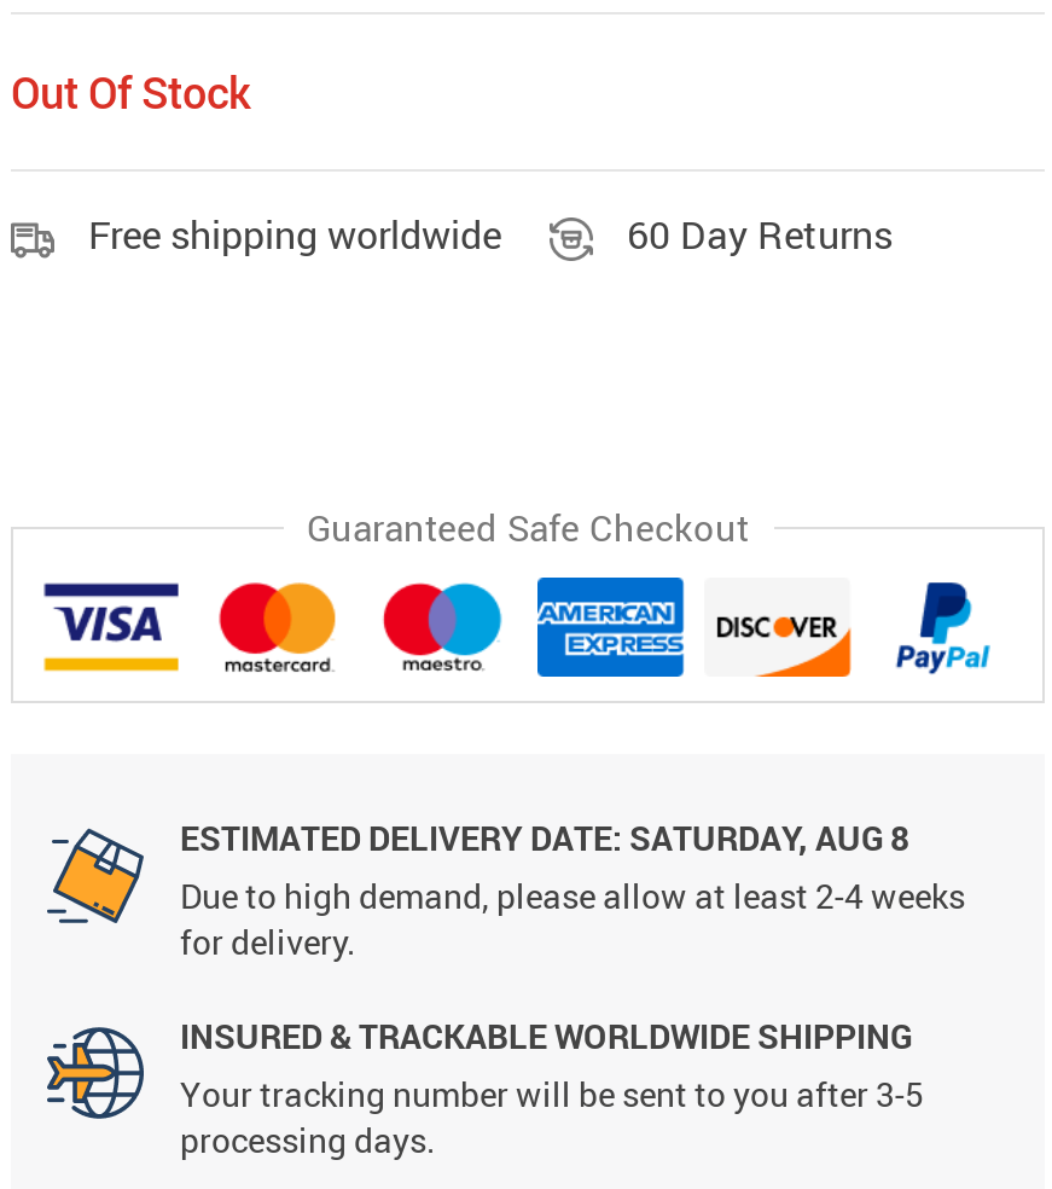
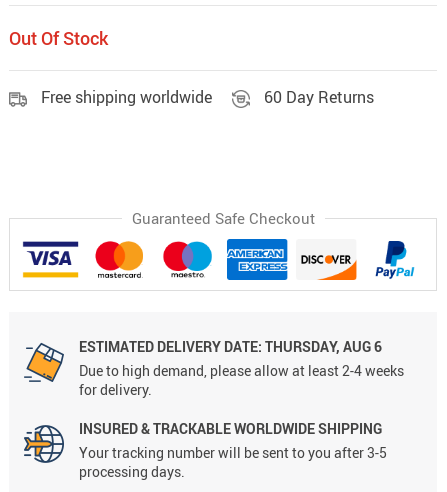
[180,815,909,861] ESTIMATED DELIVERY DATE: SATURDAY, AUG 8 -> [79,337,382,356] ESTIMATED DELIVERY DATE: THURSDAY, AUG 6

